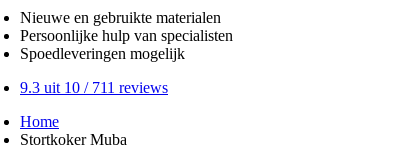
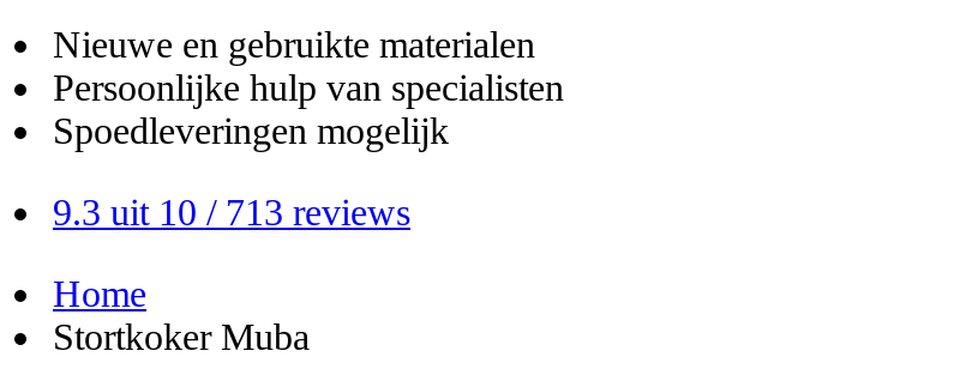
[20,79,168,96] 9.3 uit 10 / 711 reviews -> [53,192,410,232] 9.3 uit 10 / 713 reviews

